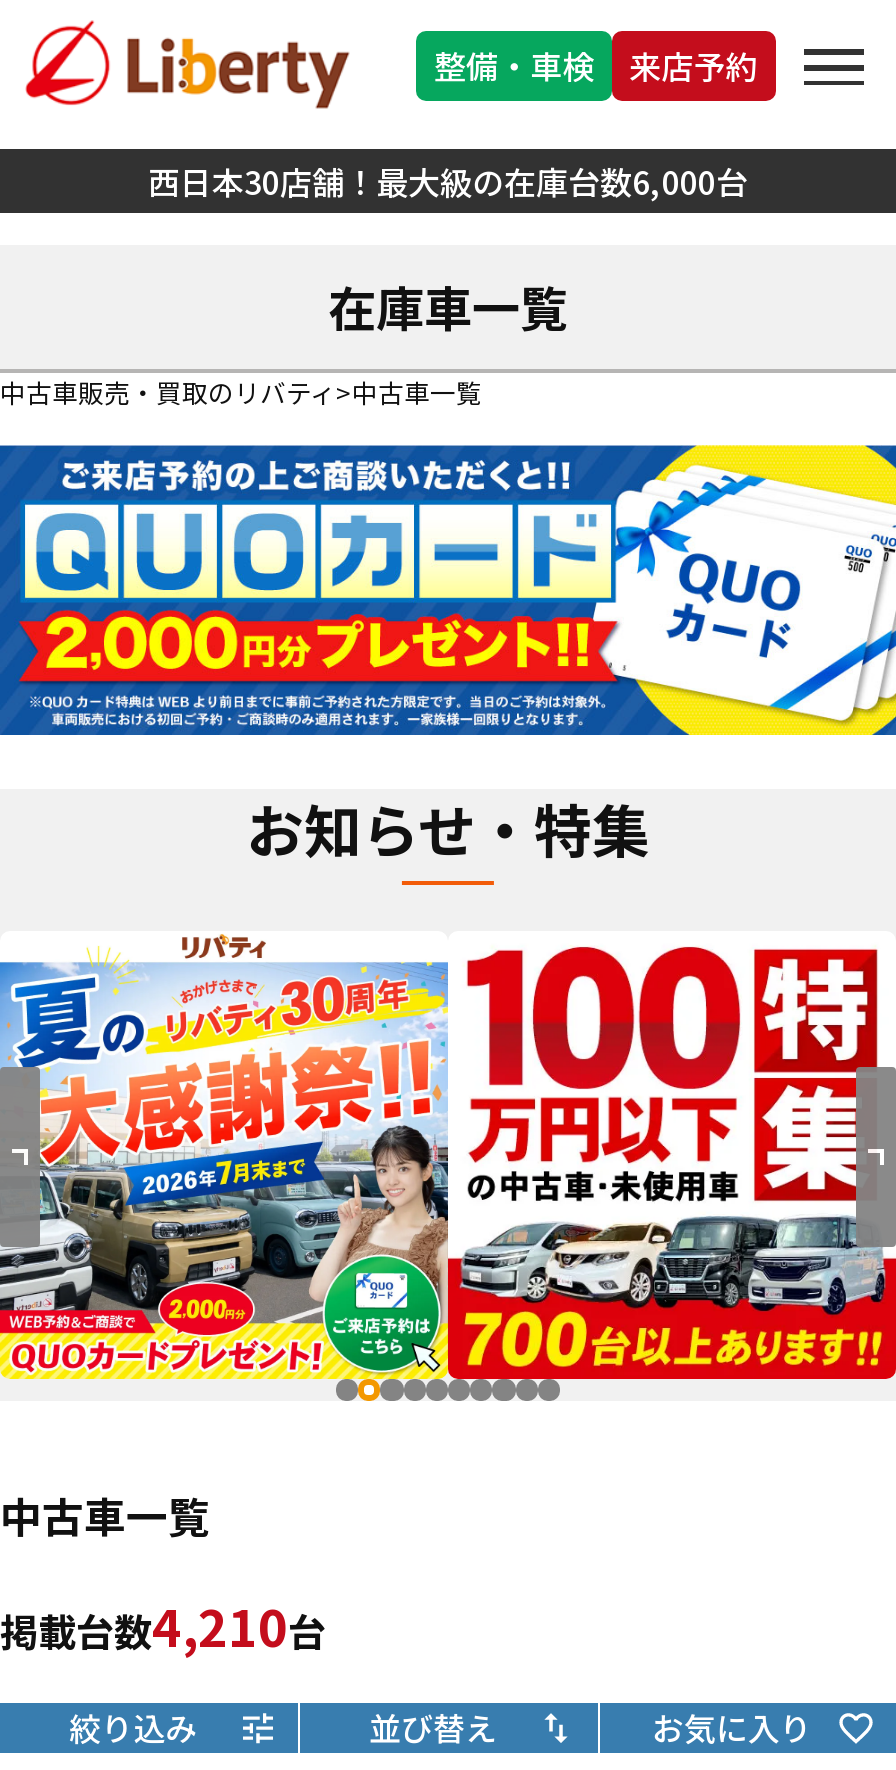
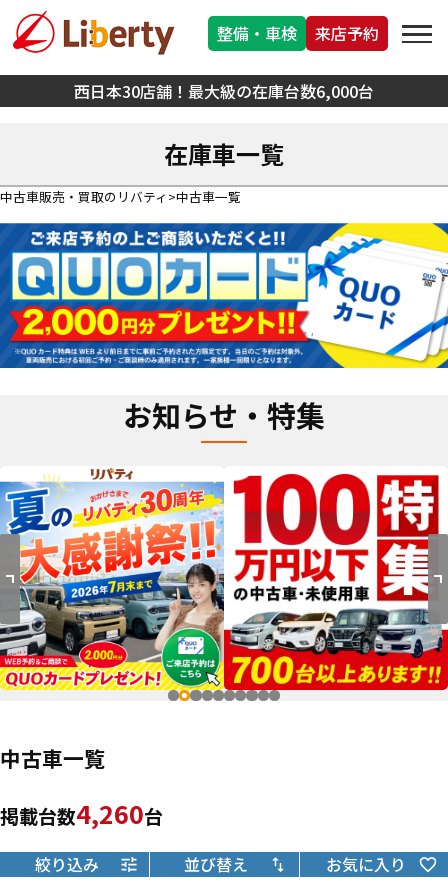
[0,1589,326,1661] 掲載台数4,210台 -> [0,795,163,831] 掲載台数4,260台

